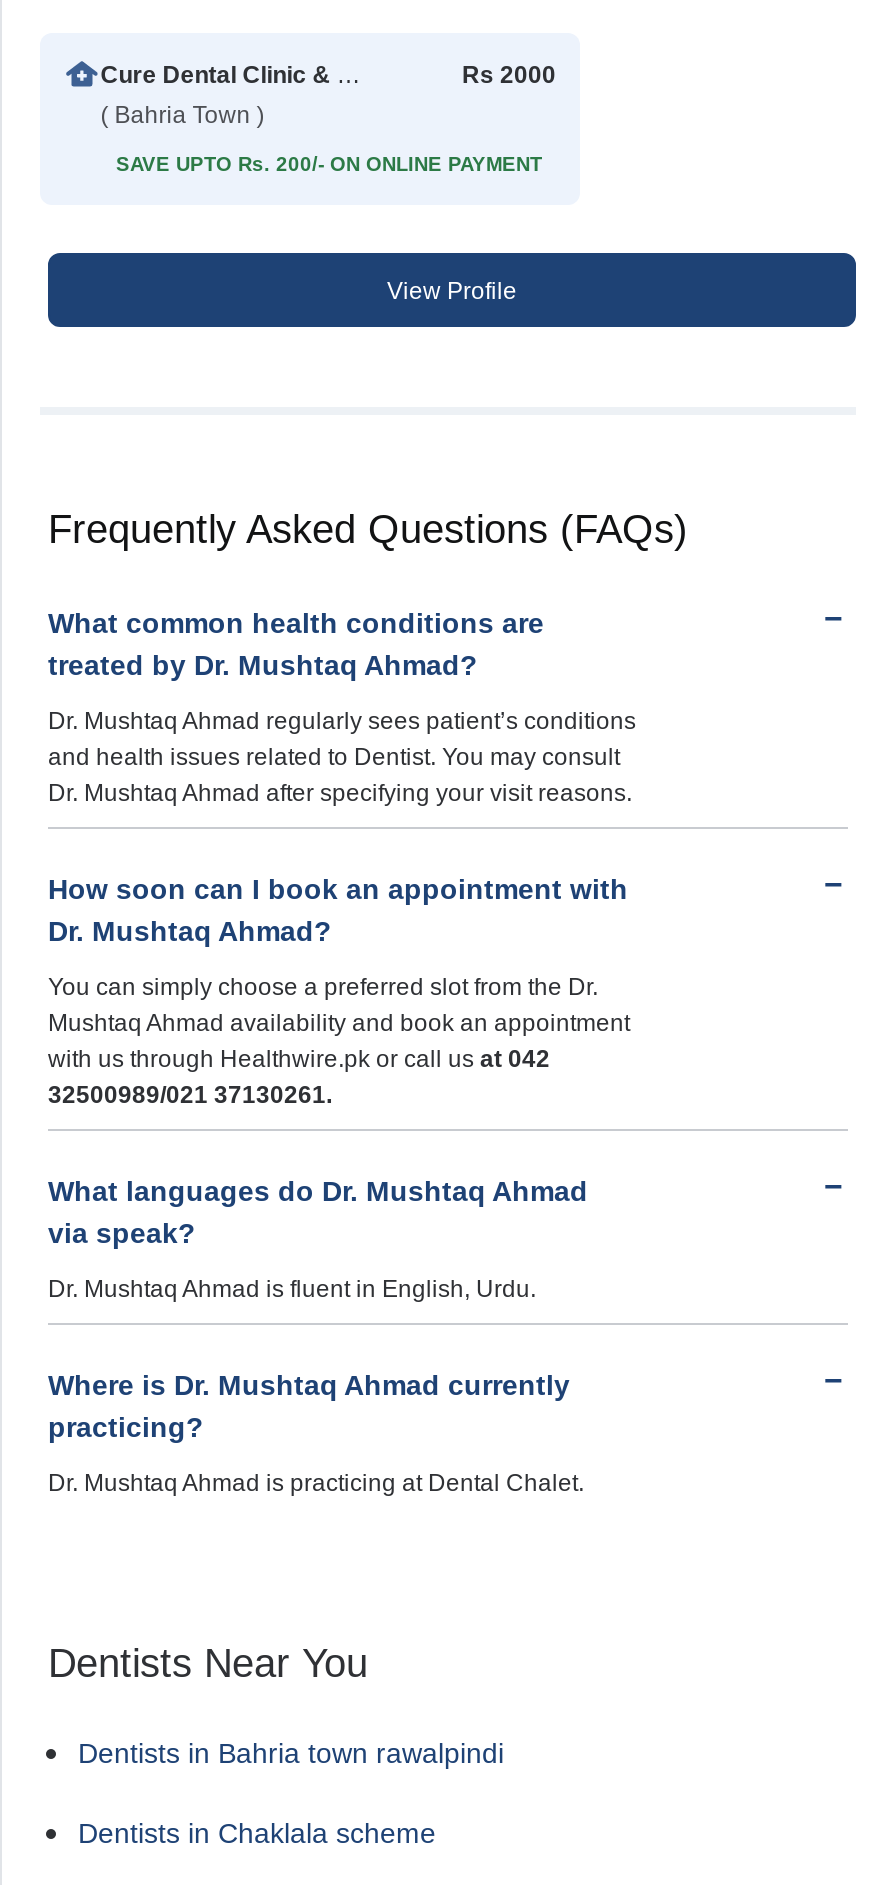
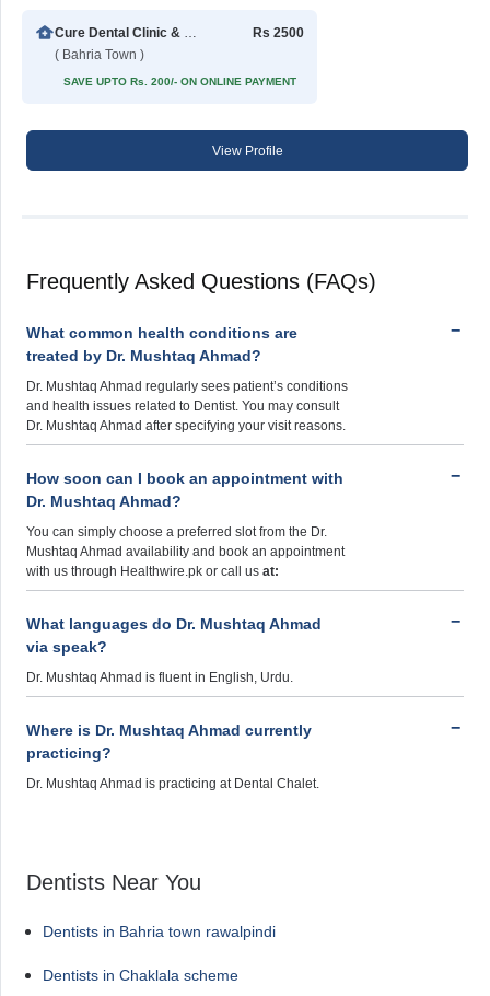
[462,61,556,89] Rs 2000 -> [253,25,304,40] Rs 2500
[48,1045,550,1109] with us through Healthwire.pk or call us at 042 | 32500989/021 37130261. -> [26,564,279,579] with us through Healthwire.pk or call us at:

